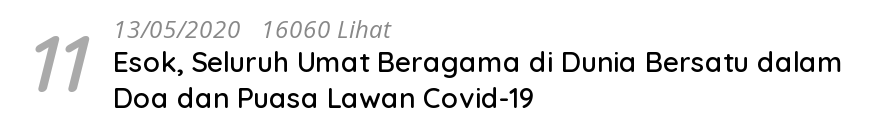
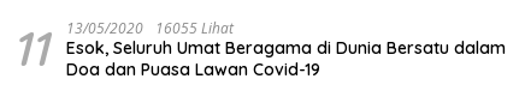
[23,12,843,116] 11 13/05/2020 16060 Lihat Esok, Seluruh Umat Beragama di Dunia Bersatu dalam Doa dan Puasa Lawan Covid-19 -> [12,18,506,80] 11 13/05/2020 16055 Lihat Esok, Seluruh Umat Beragama di Dunia Bersatu dalam Doa dan Puasa Lawan Covid-19

